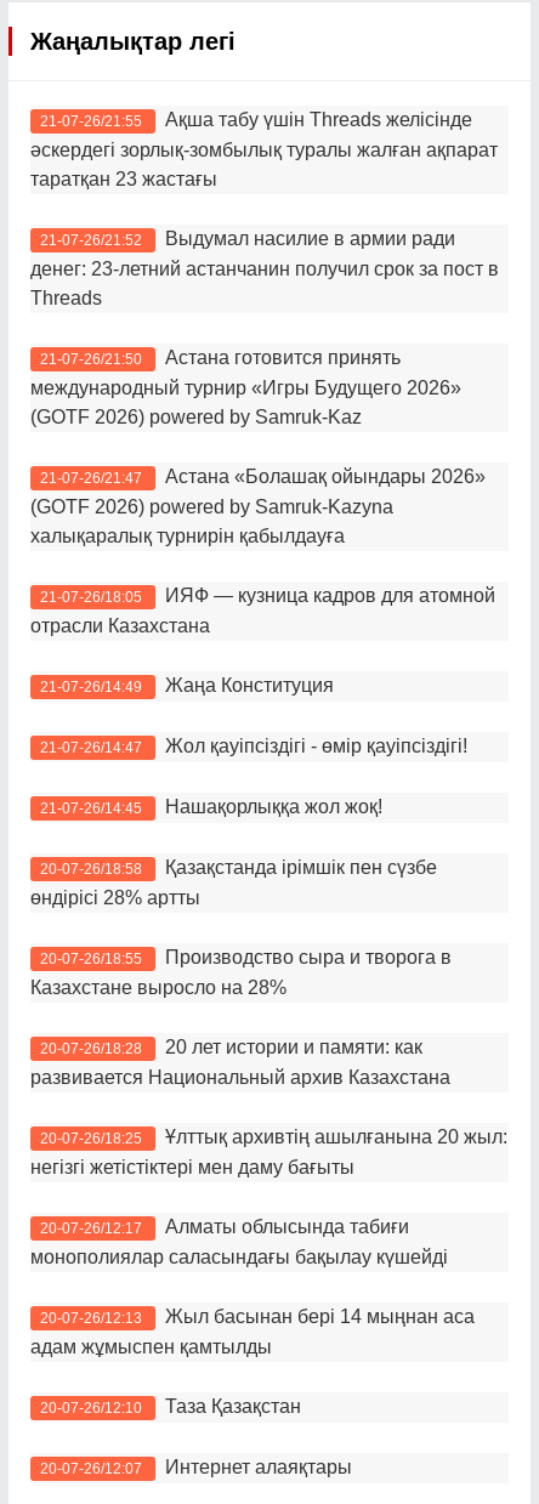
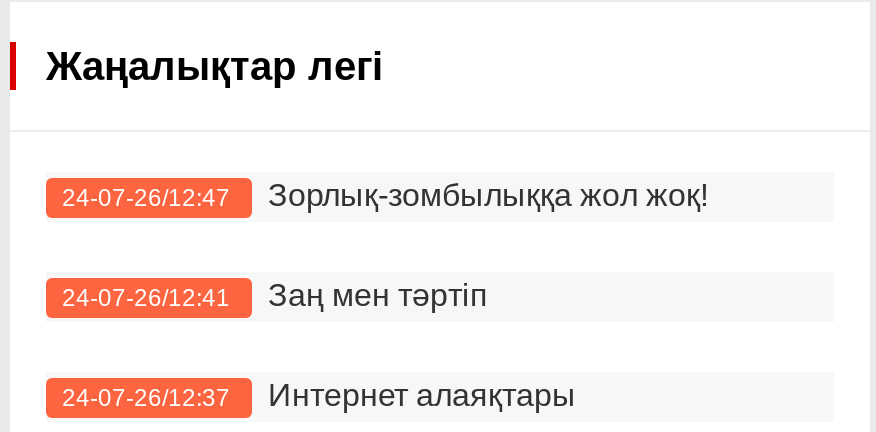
[30,109,507,1477] 21-07-26/21:55 | Ақша табу үшін Threads желісінде | әскердегі зорлық-зомбылық туралы жалған ақпарат | таратқан 23 жастағы | 21-07-26/21:52 | Выдумал насилие в армии ради | денег: 23-летний астанчанин получил срок за пост в | Threads | 21-07-26/21:50 | Астана готовится принять | международный турнир «Игры Будущего 2026» | (GOTF 2026) powered by Samruk-Kaz | 21-07-26/21:47 | Астана «Болашақ ойындары 2026» | (GOTF 2026) powered by Samruk-Kazyna | халықаралық турнирін қабылдауға | 21-07-26/18:05 | ИЯФ — кузница кадров для атомной | отрасли Казахстана | 21-07-26/14:49 | Жаңа Конституция | 21-07-26/14:47 | Жол қауіпсіздігі - өмір қауіпсіздігі! | 21-07-26/14:45 | Нашақорлыққа жол жоқ! | 20-07-26/18:58 | Қазақстанда ірімшік пен сүзбе | өндірісі 28% артты | 20-07-26/18:55 | Производство сыра и творога в | Казахстане выросло на 28% | 20-07-26/18:28 | 20 лет истории и памяти: как | развивается Национальный архив Казахстана | 20-07-26/18:25 | Ұлттық архивтің ашылғанына 20 жыл: | негізгі жетістіктері мен даму бағыты | 20-07-26/12:17 | Алматы облысында табиғи | монополиялар саласындағы бақылау күшейді | 20-07-26/12:13 | Жыл басынан бері 14 мыңнан аса | адам жұмыспен қамтылды | 20-07-26/12:10 | Таза Қазақстан | 20-07-26/12:07 -> [62,178,708,412] 24-07-26/12:47 | Зорлық-зомбылыққа жол жоқ! | 24-07-26/12:41 | Заң мен тәртіп | 24-07-26/12:37

